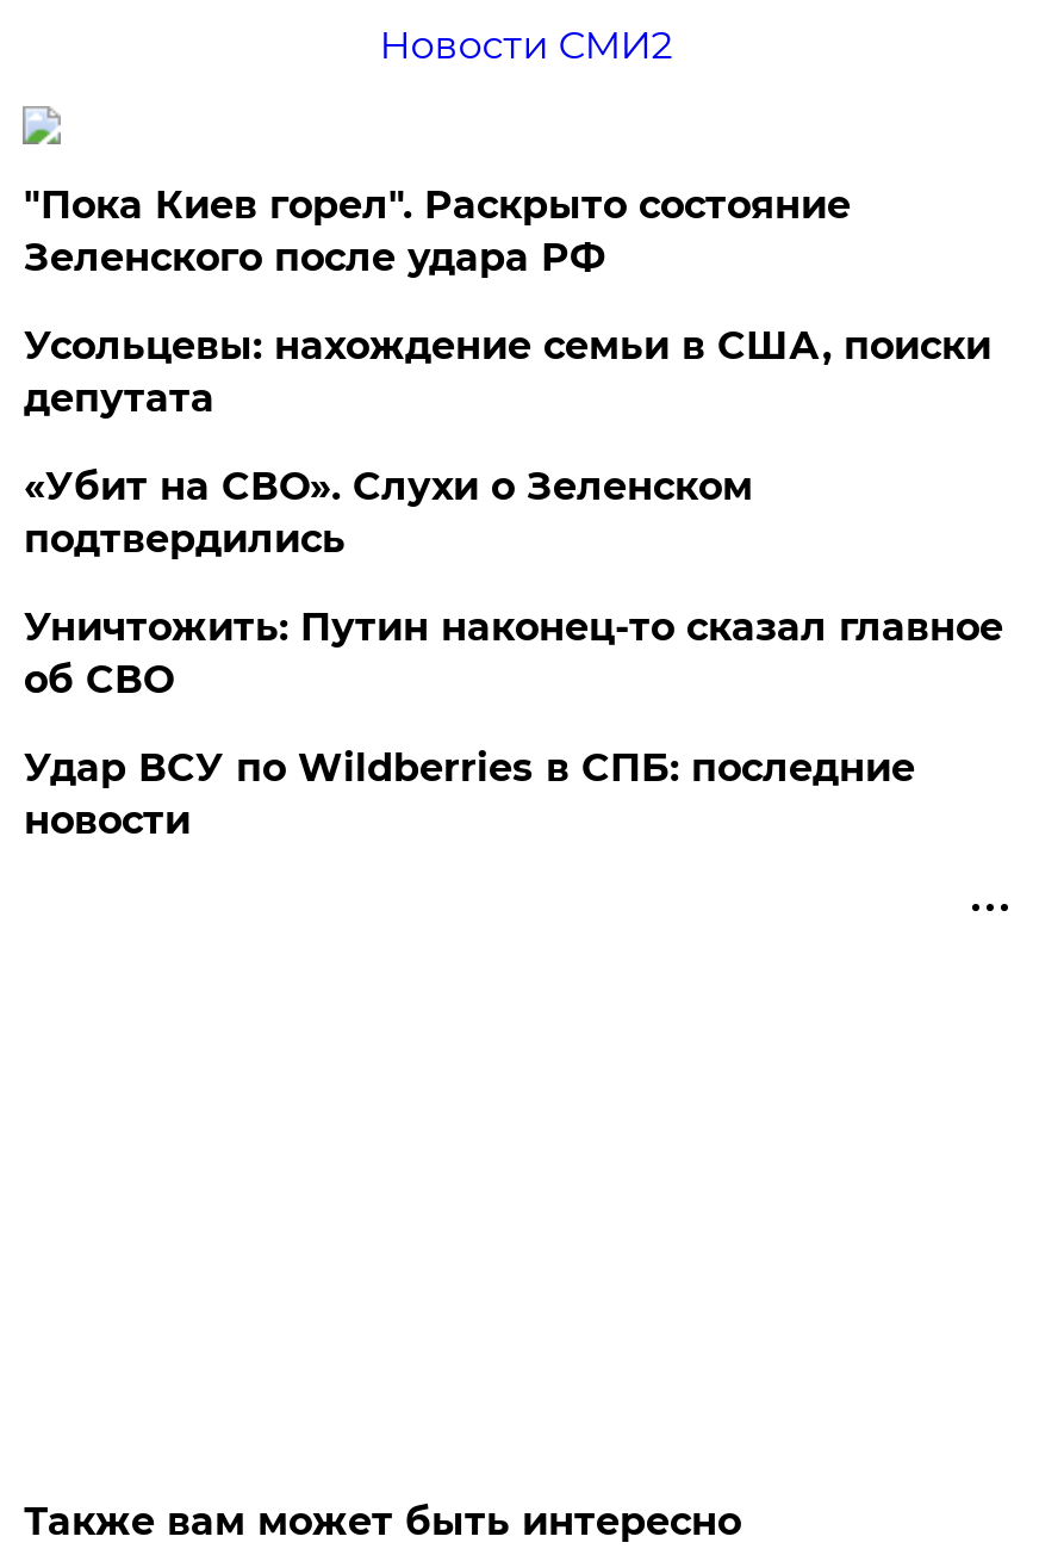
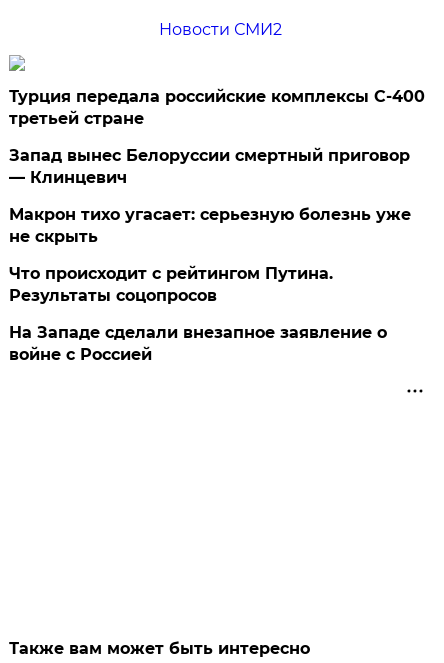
[24,182,850,280] "Пока Киев горел". Раскрыто состояние | Зеленского после удара РФ -> [9,87,425,128] Турция передала российские комплексы С-400 | третьей стране
[24,323,991,421] Усольцевы: нахождение семьи в США, поиски | депутата -> [9,146,410,187] Запад вынес Белоруссии смертный приговор | — Клинцевич
[24,464,753,562] «Убит на СВО». Слухи о Зеленском | подтвердились -> [9,205,411,246] Макрон тихо угасает: серьезную болезнь уже | не скрыть
[24,605,1003,702] Уничтожить: Путин наконец-то сказал главное | об СВО -> [9,264,333,305] Что происходит с рейтингом Путина. | Результаты соцопросов
[24,745,915,843] Удар ВСУ по Wildberries в СПБ: последние | новости -> [9,323,387,364] На Западе сделали внезапное заявление о | войне с Россией

